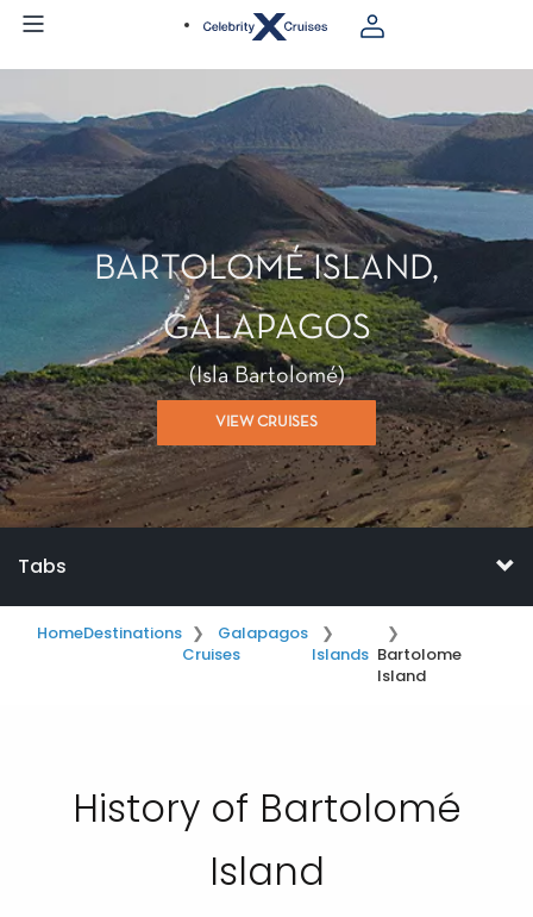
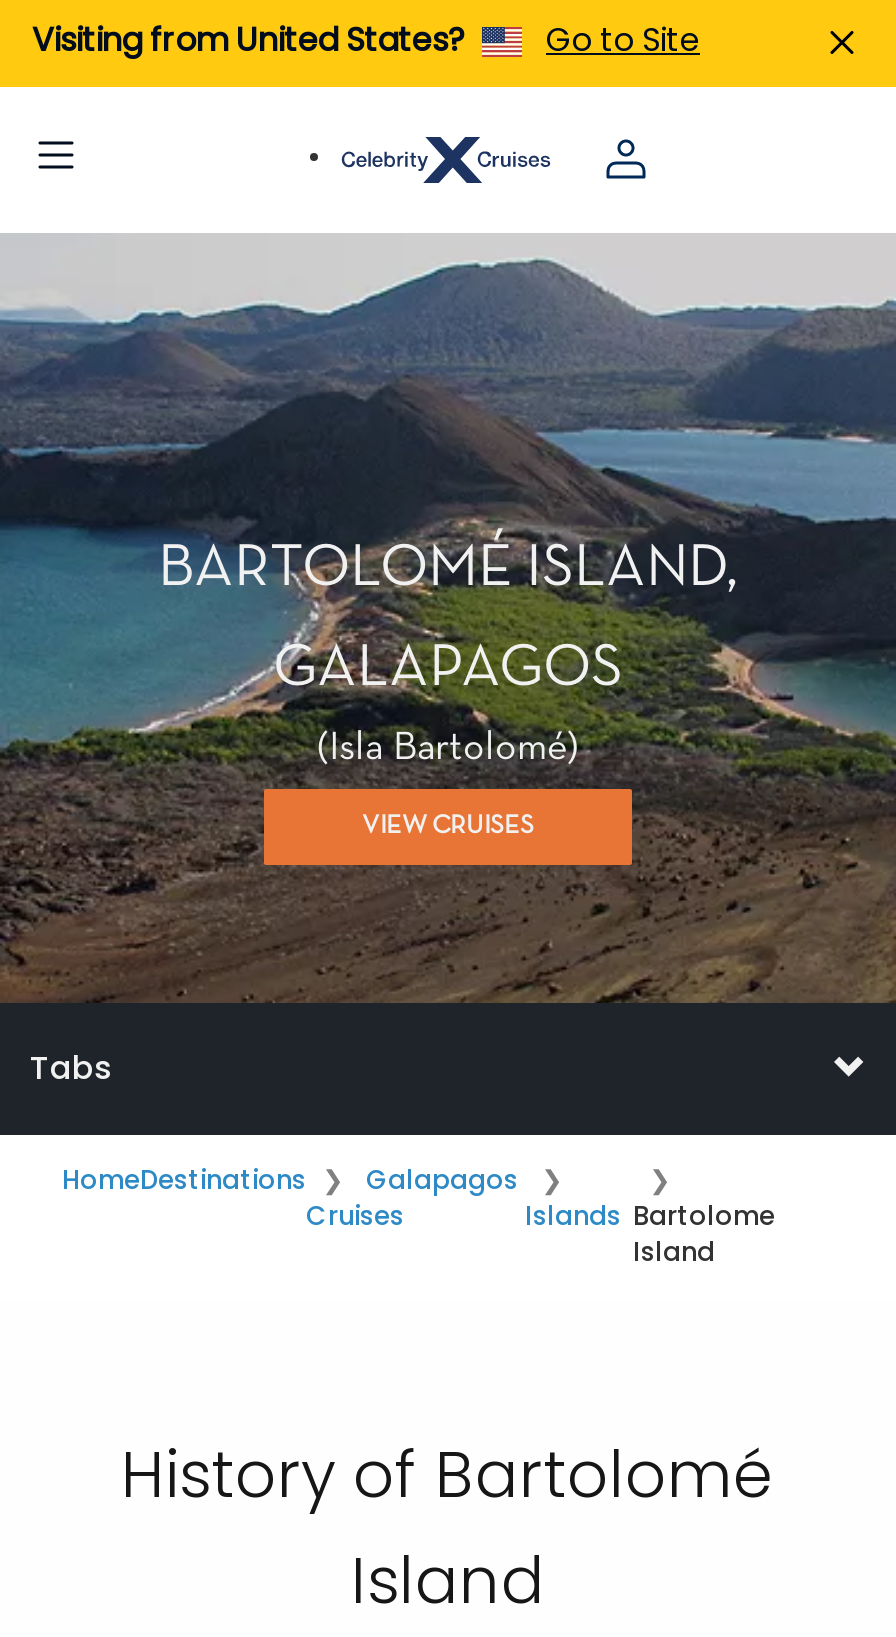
none -> [32,17,700,63] Visiting from United States? | Go to Site

